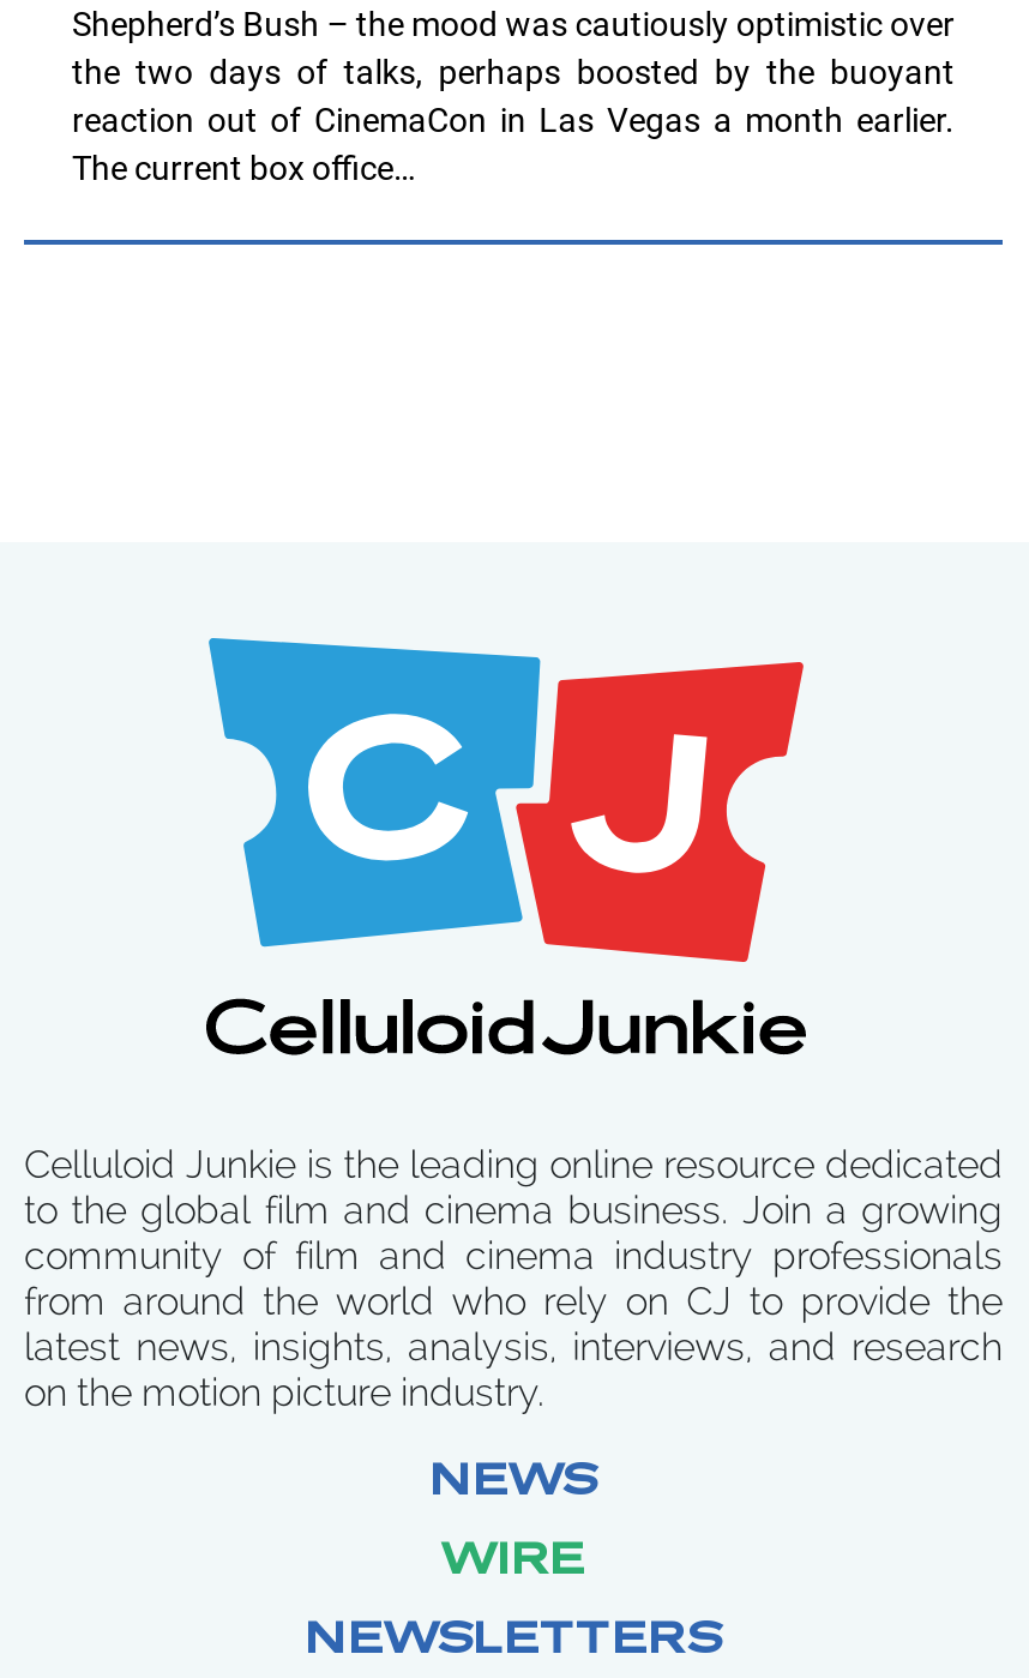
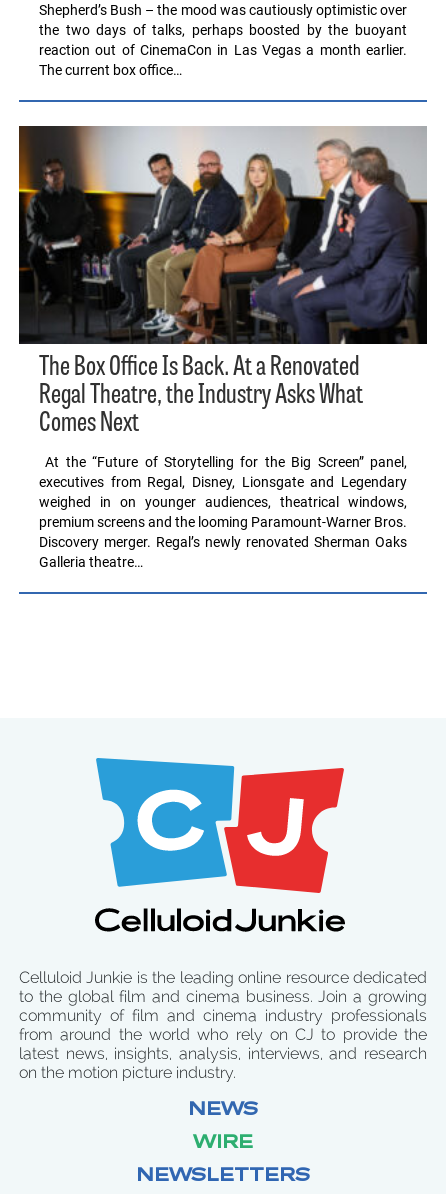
none -> [18,125,428,570] [image] | The Box Office Is Back. At a Renovated | Regal Theatre, the Industry Asks What | Comes Next | At the “Future of Storytelling for the Big Screen” panel, | executives from Regal, Disney, Lionsgate and Legendary | weighed in on younger audiences, theatrical windows, | premium screens and the looming Paramount-Warner Bros. | Discovery merger. Regal’s newly renovated Sherman Oaks | Galleria theatre…

